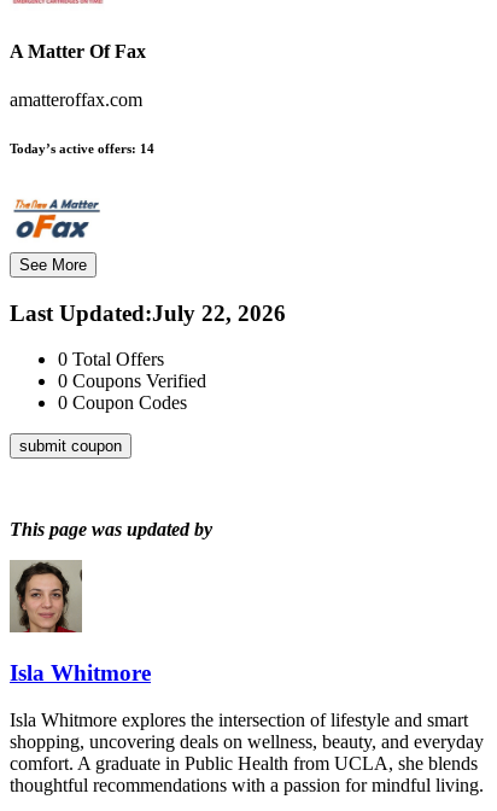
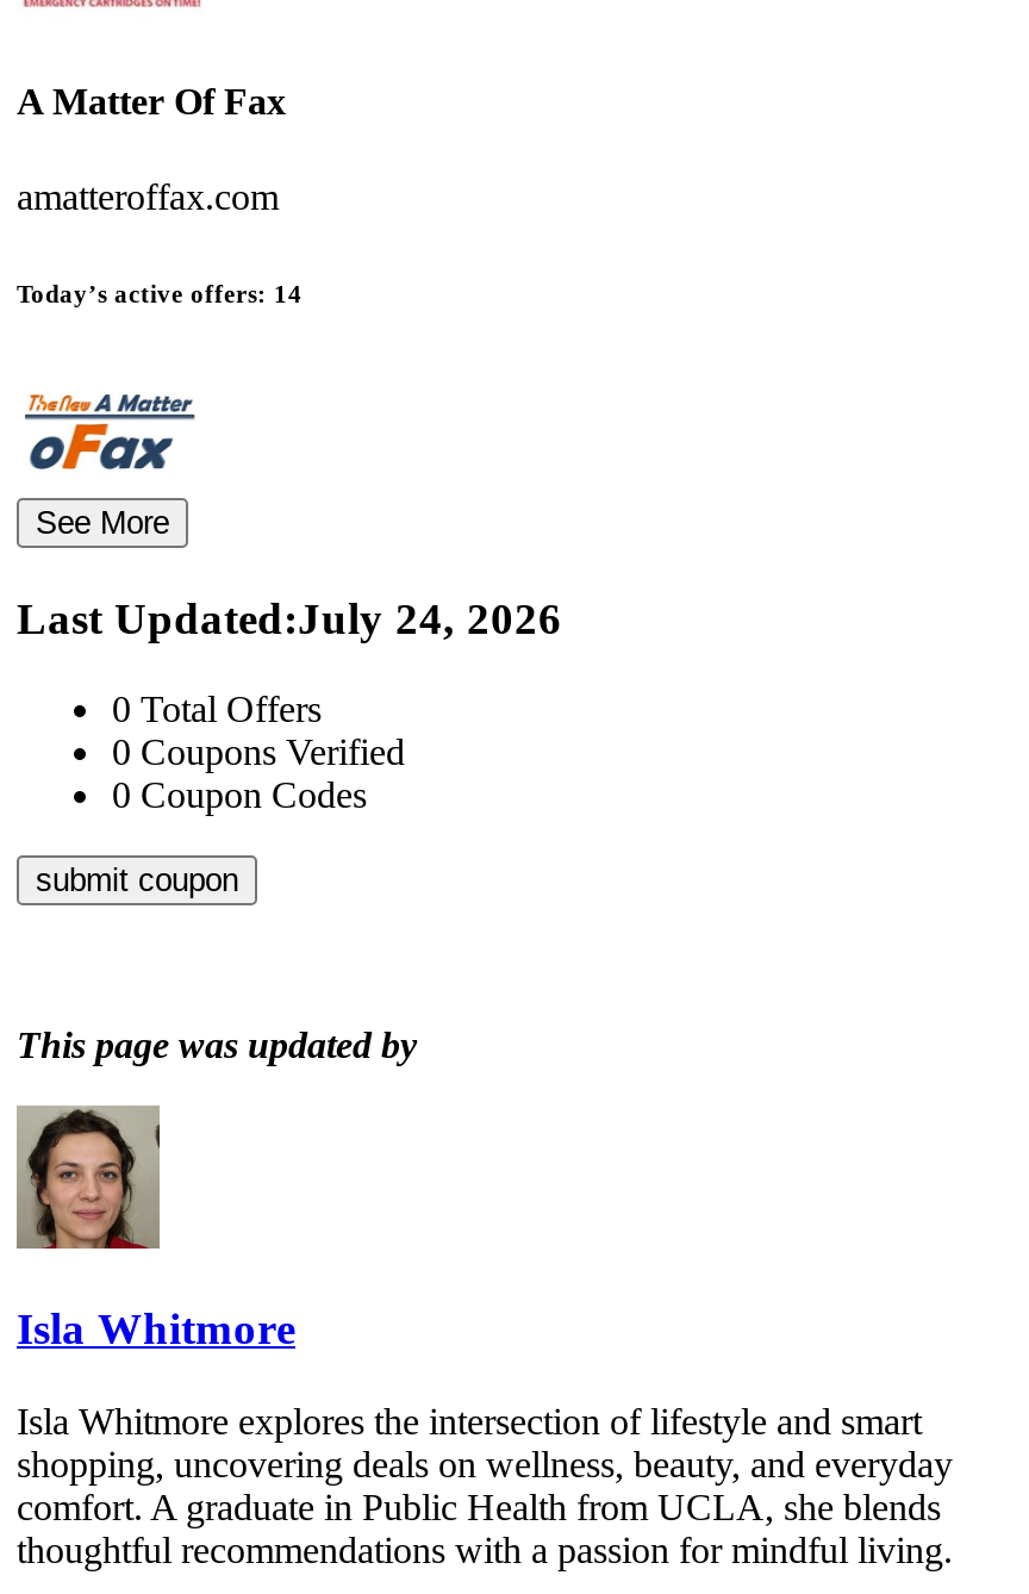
[10,300,286,325] Last Updated:July 22, 2026 -> [17,592,562,642] Last Updated:July 24, 2026

